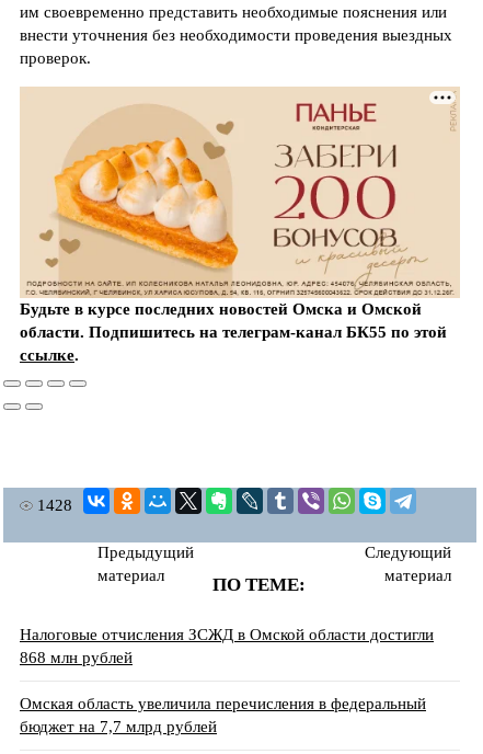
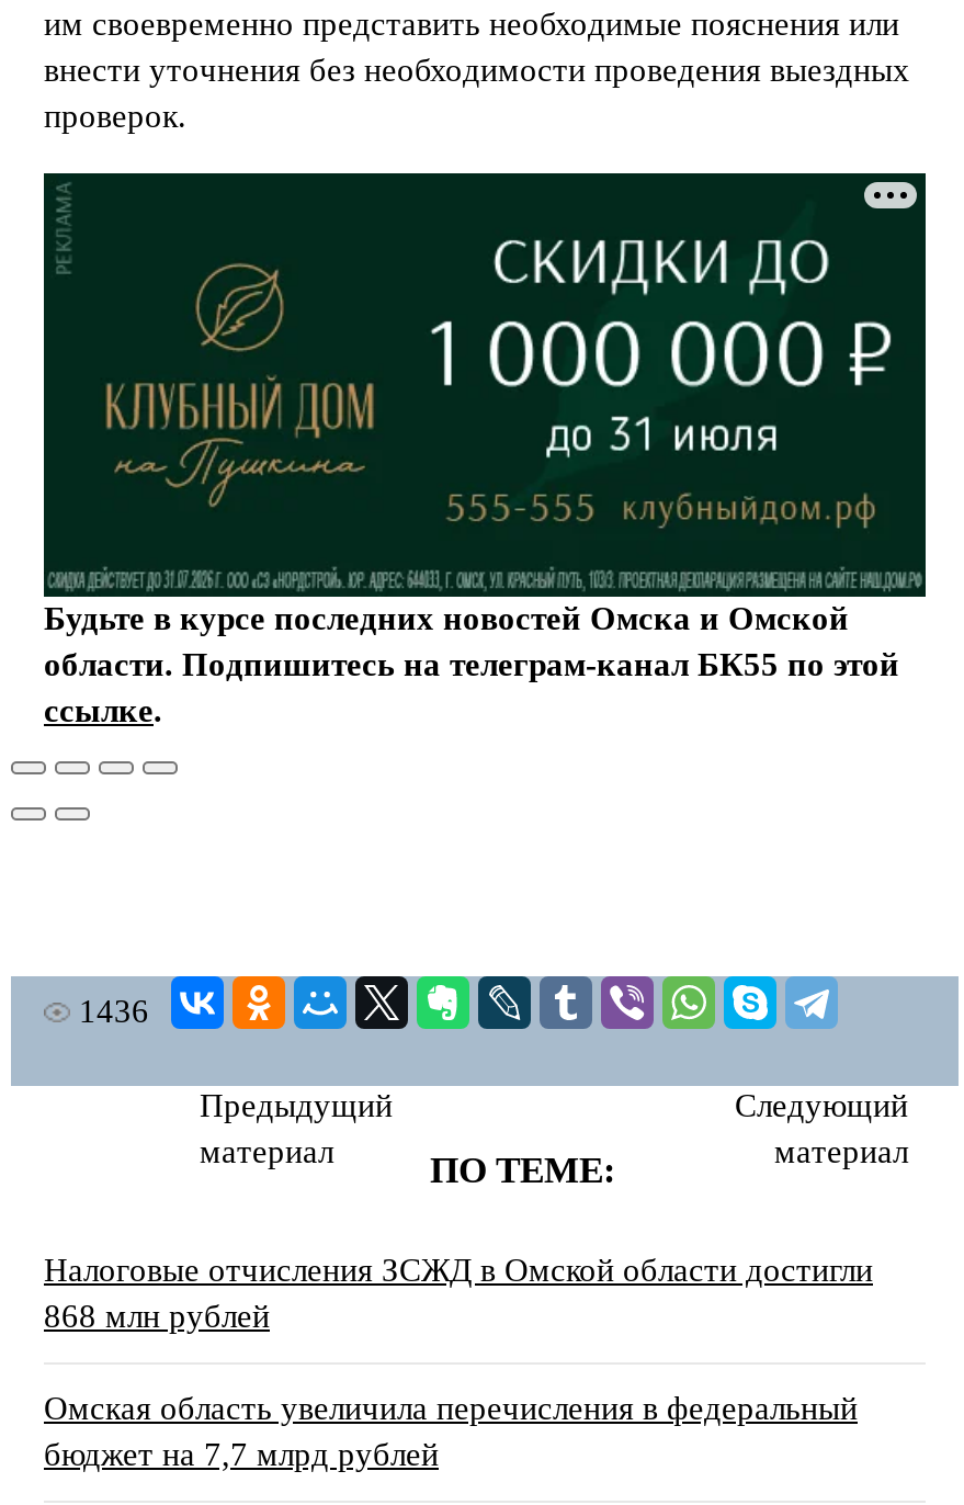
[20,87,460,298] [image] -> [42,171,928,599] [image]
[37,496,72,514] 1428 -> [79,993,149,1028] 1436

